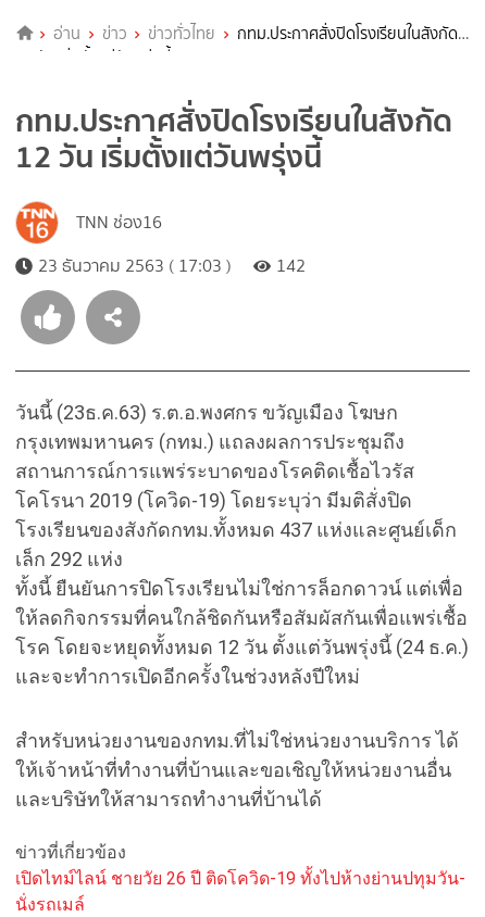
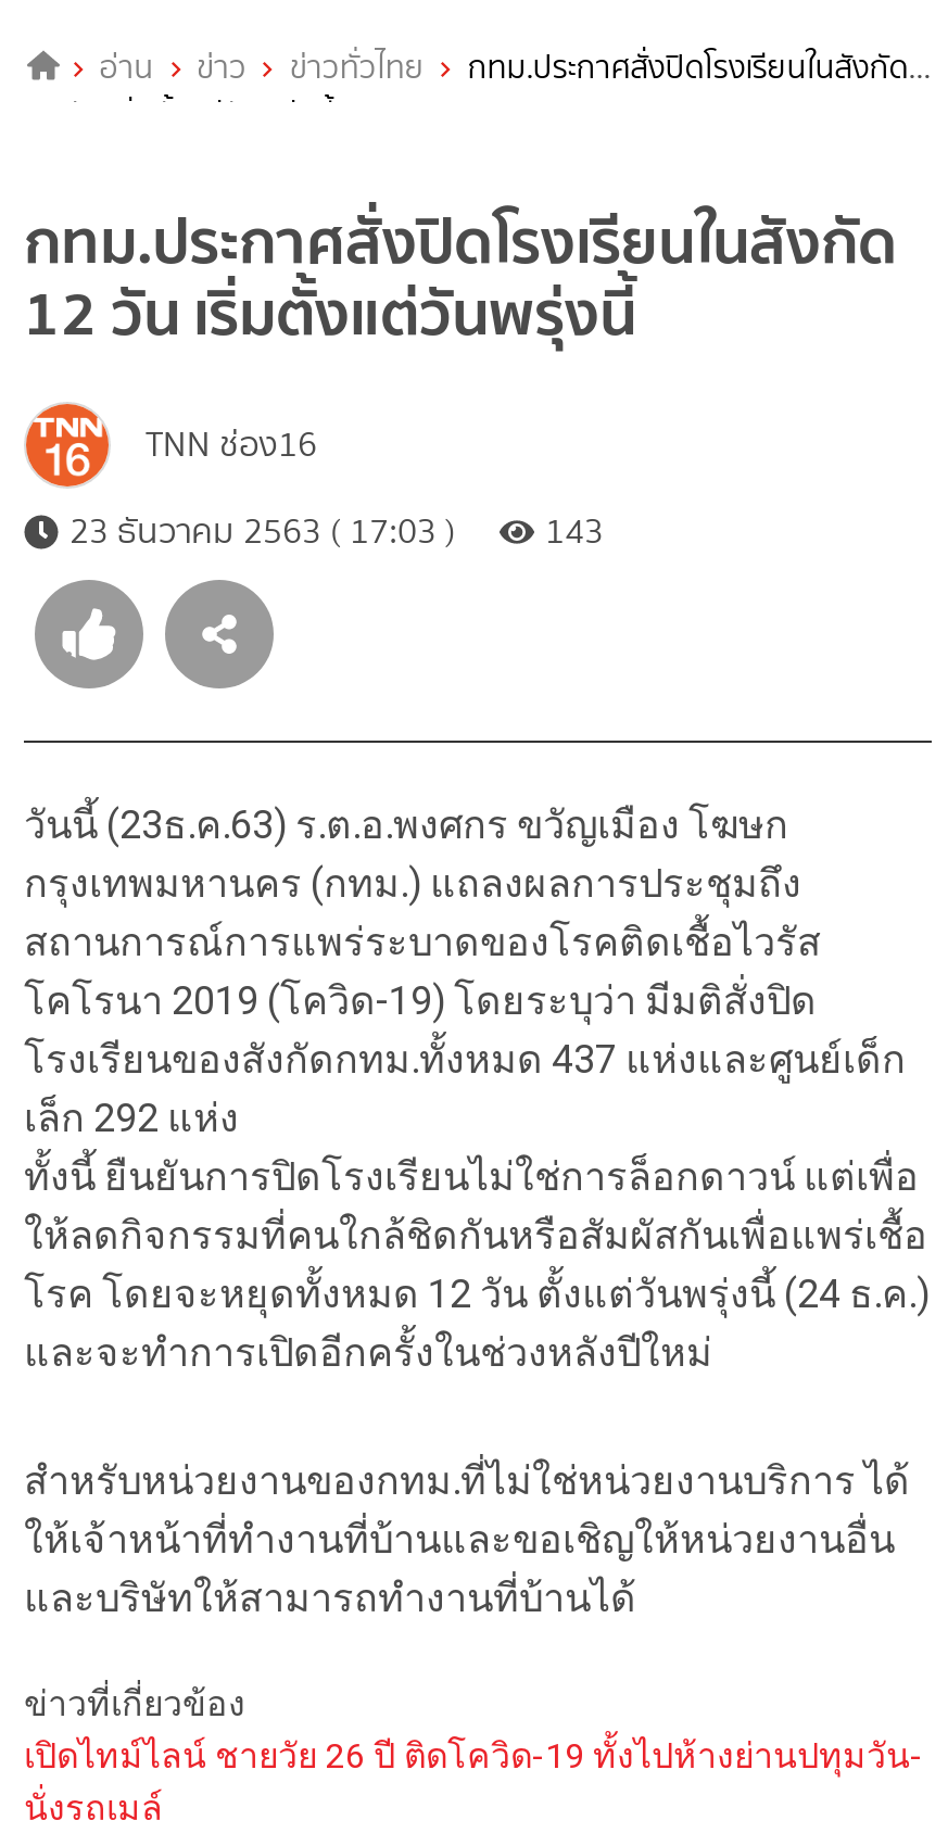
[38,253,306,278] 23 ธันวาคม 2563 ( 17:03 ) 142 -> [69,506,604,556] 23 ธันวาคม 2563 ( 17:03 ) 143

